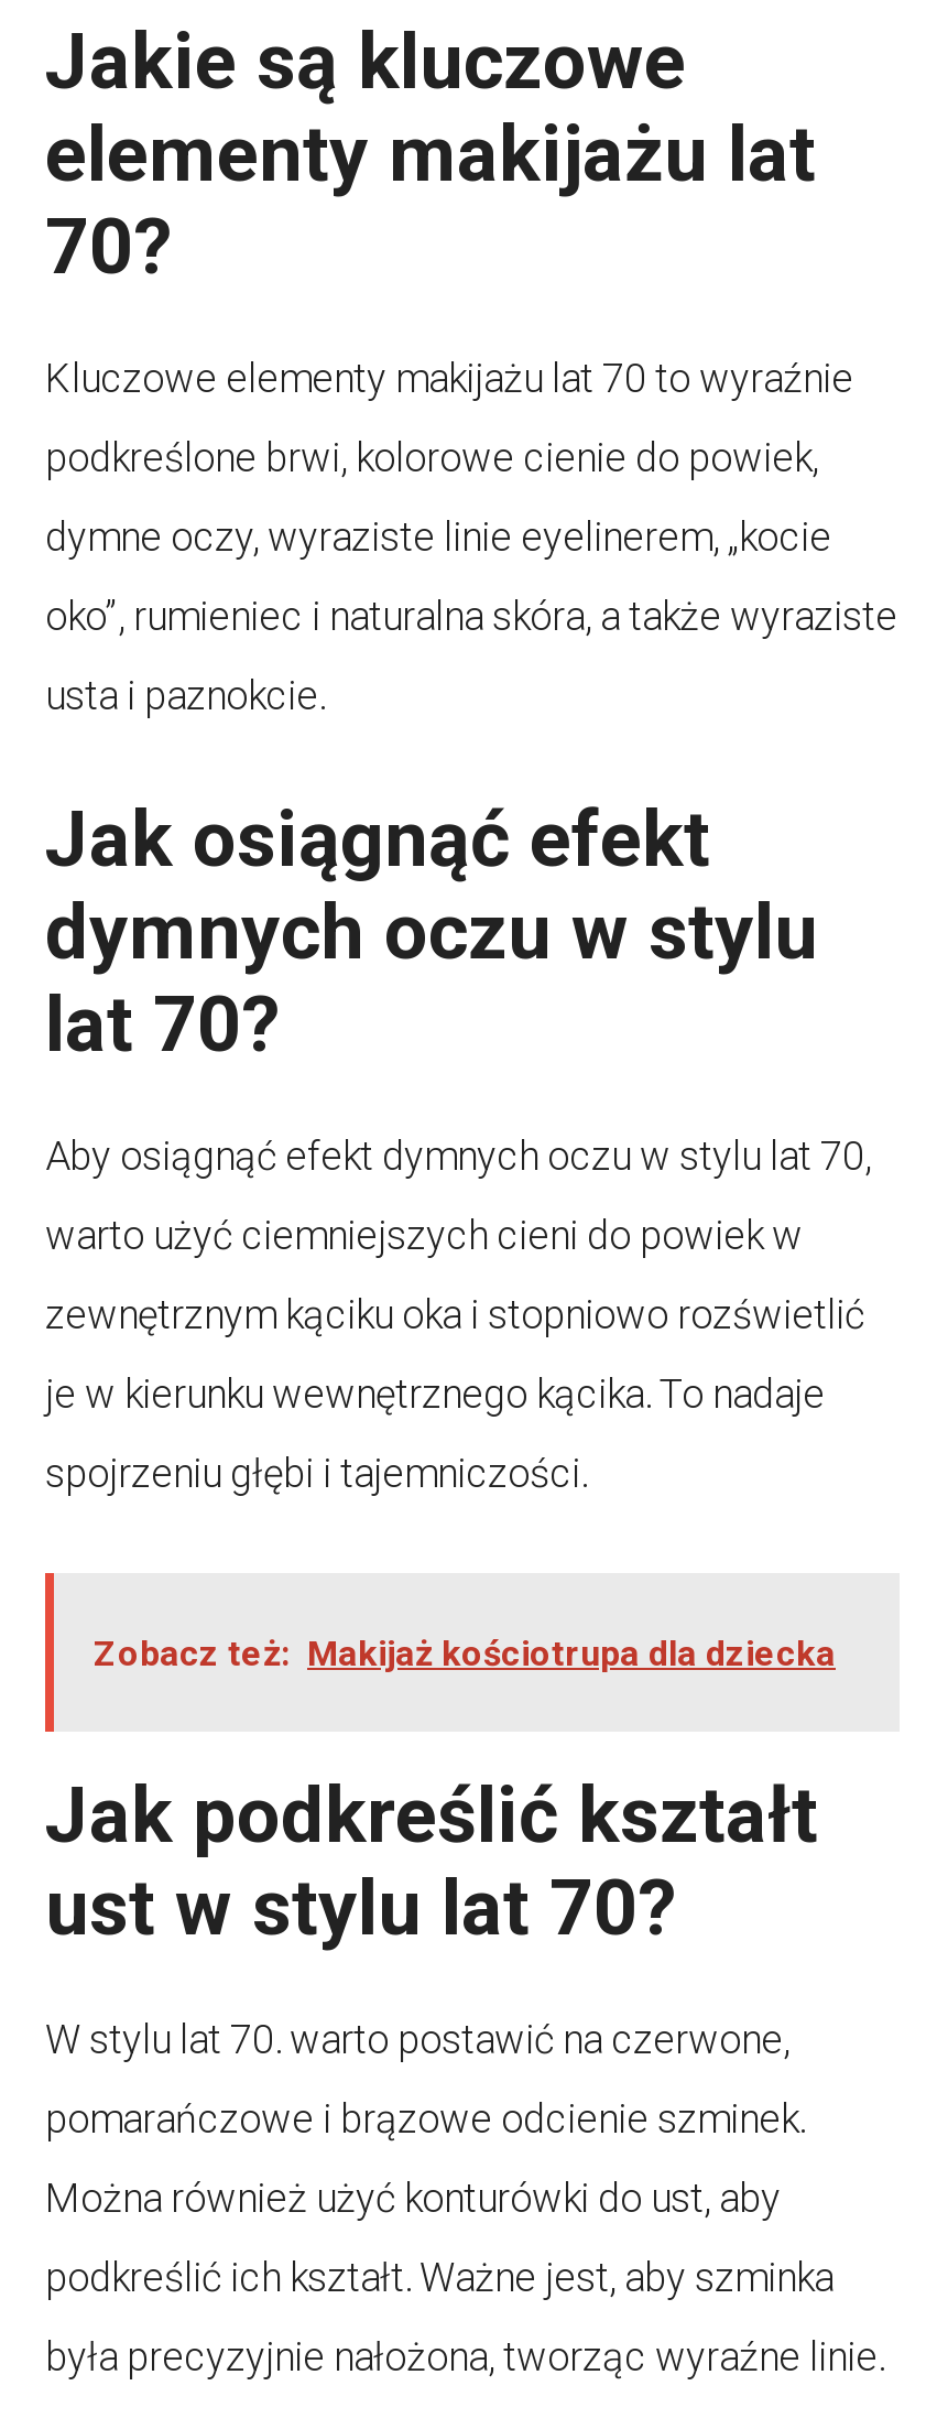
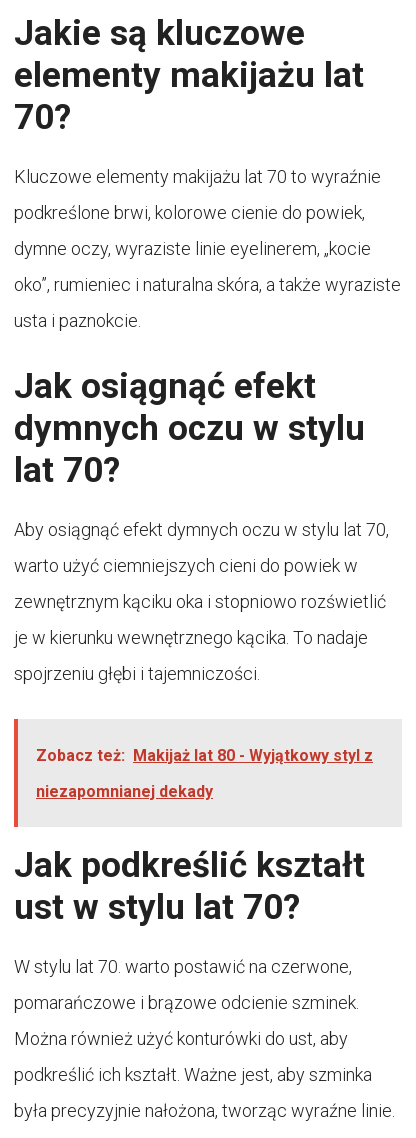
[94,1633,836,1675] Zobacz też: Makijaż kościotrupa dla dziecka -> [36,746,373,801] Zobacz też: Makijaż lat 80 - Wyjątkowy styl z | niezapomnianej dekady

